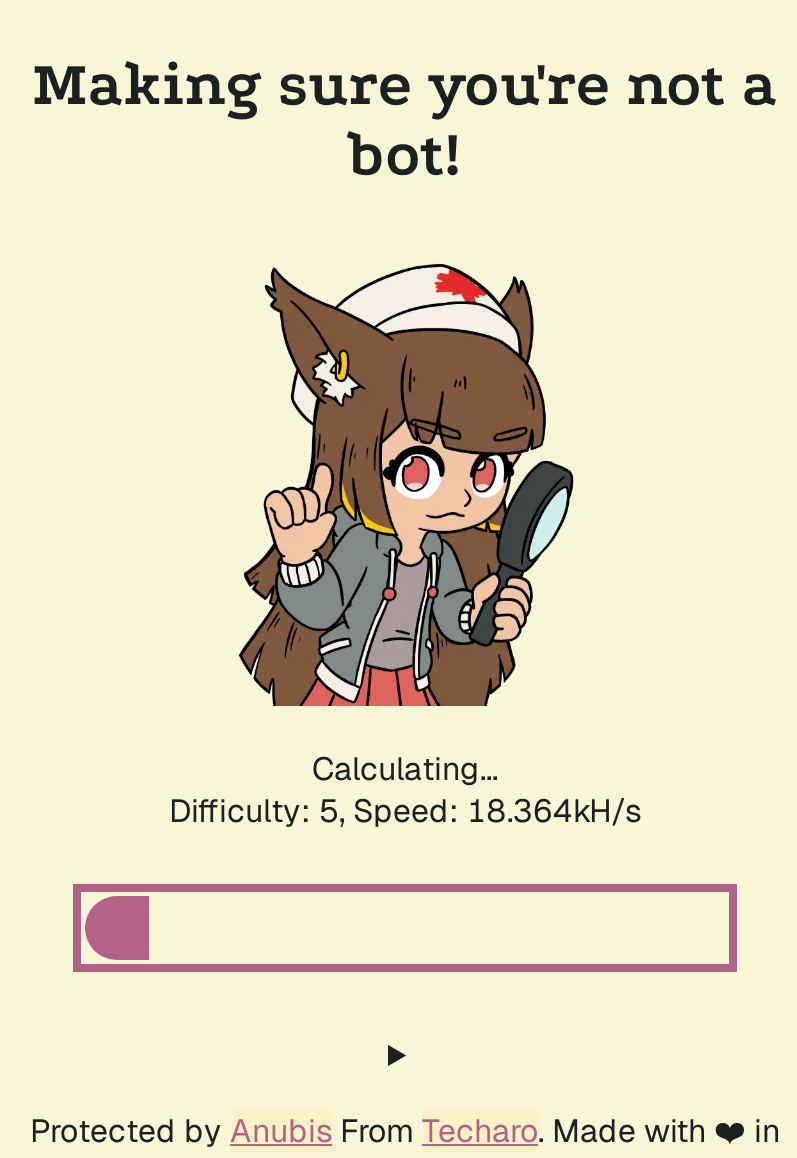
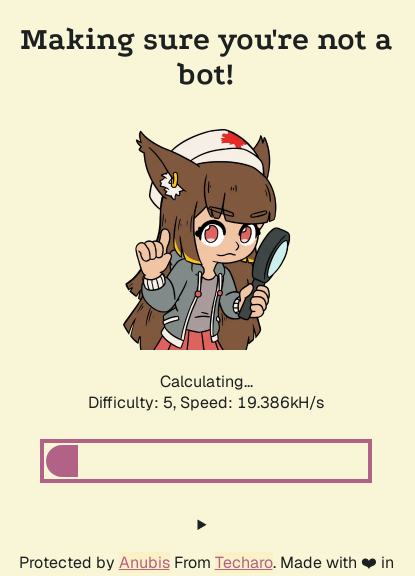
[169,790,641,832] Difficulty: 5, Speed: 18.364kH/s -> [88,392,324,413] Difficulty: 5, Speed: 19.386kH/s

